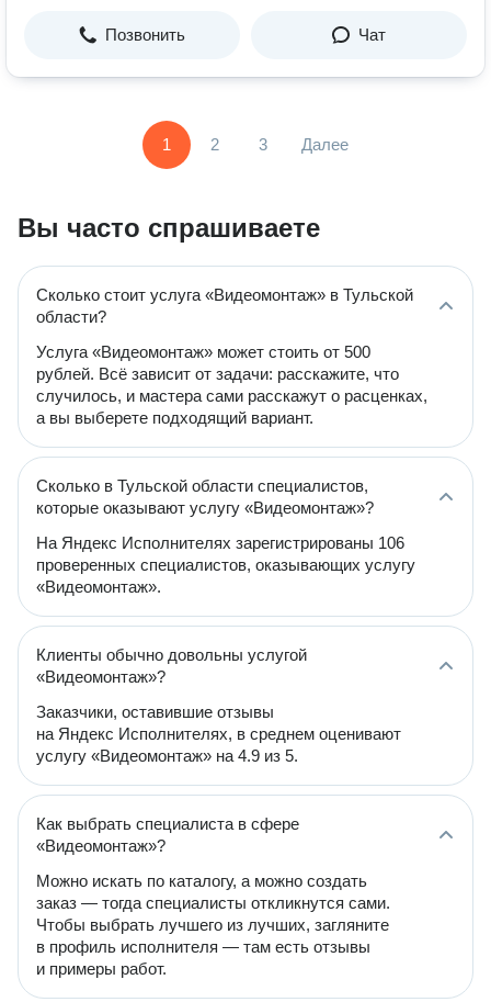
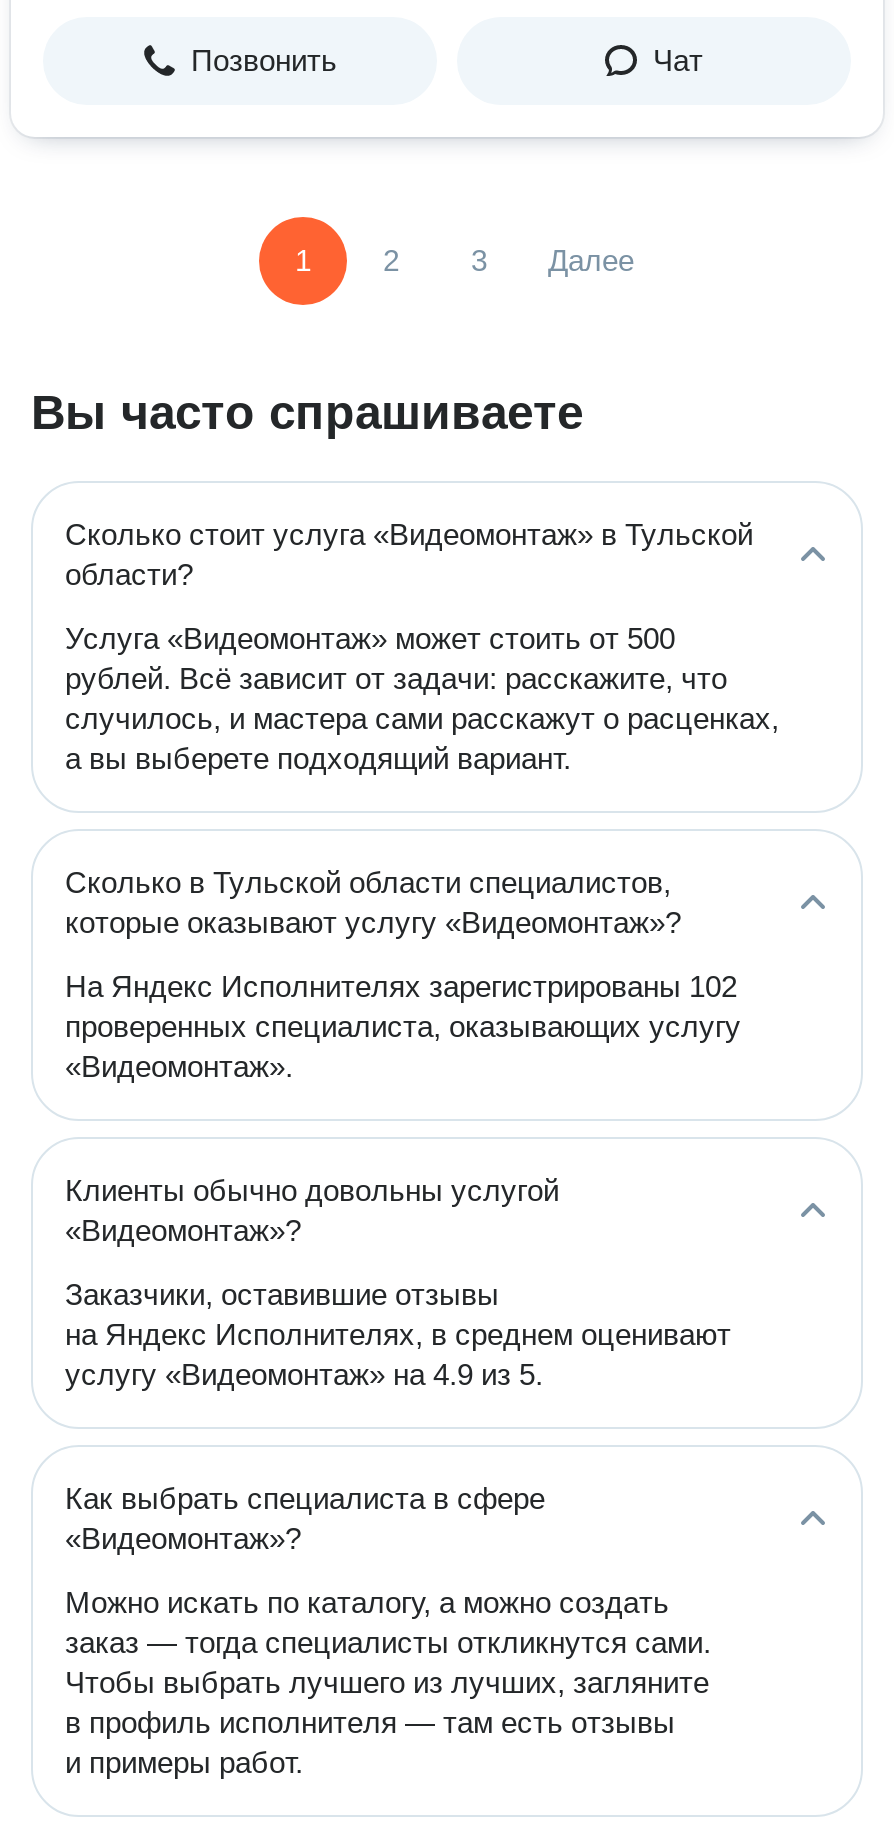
[36,533,404,552] На Яндекс Исполнителях зарегистрированы 106 -> [65,969,737,1003] На Яндекс Исполнителях зарегистрированы 102
[36,555,415,574] проверенных специалистов, оказывающих услугу -> [65,1009,741,1043] проверенных специалиста, оказывающих услугу

